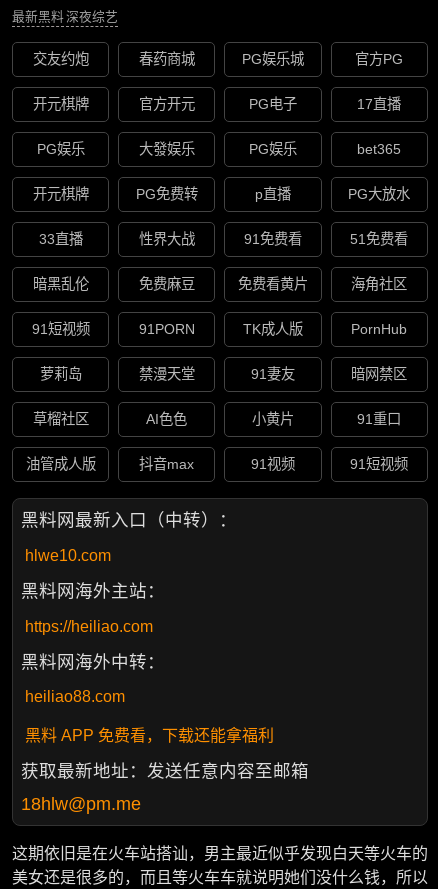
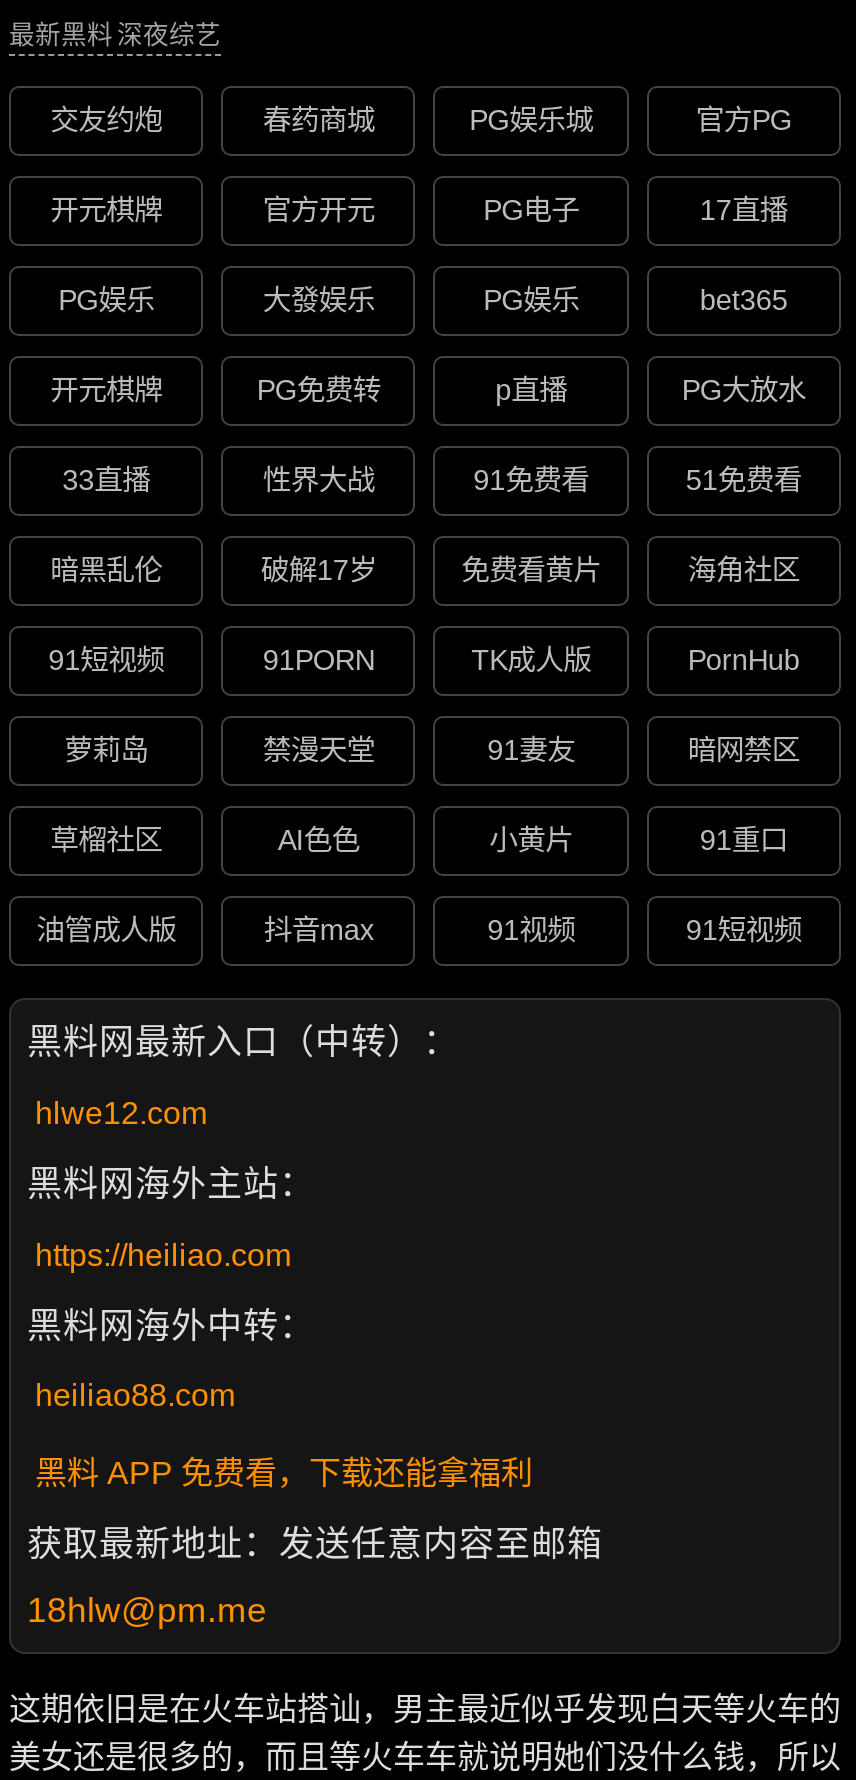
[139,276,195,292] 免费麻豆 -> [261,555,377,587] 破解17岁
[25,547,111,564] hlwe10.com -> [35,1096,207,1130] hlwe12.com

